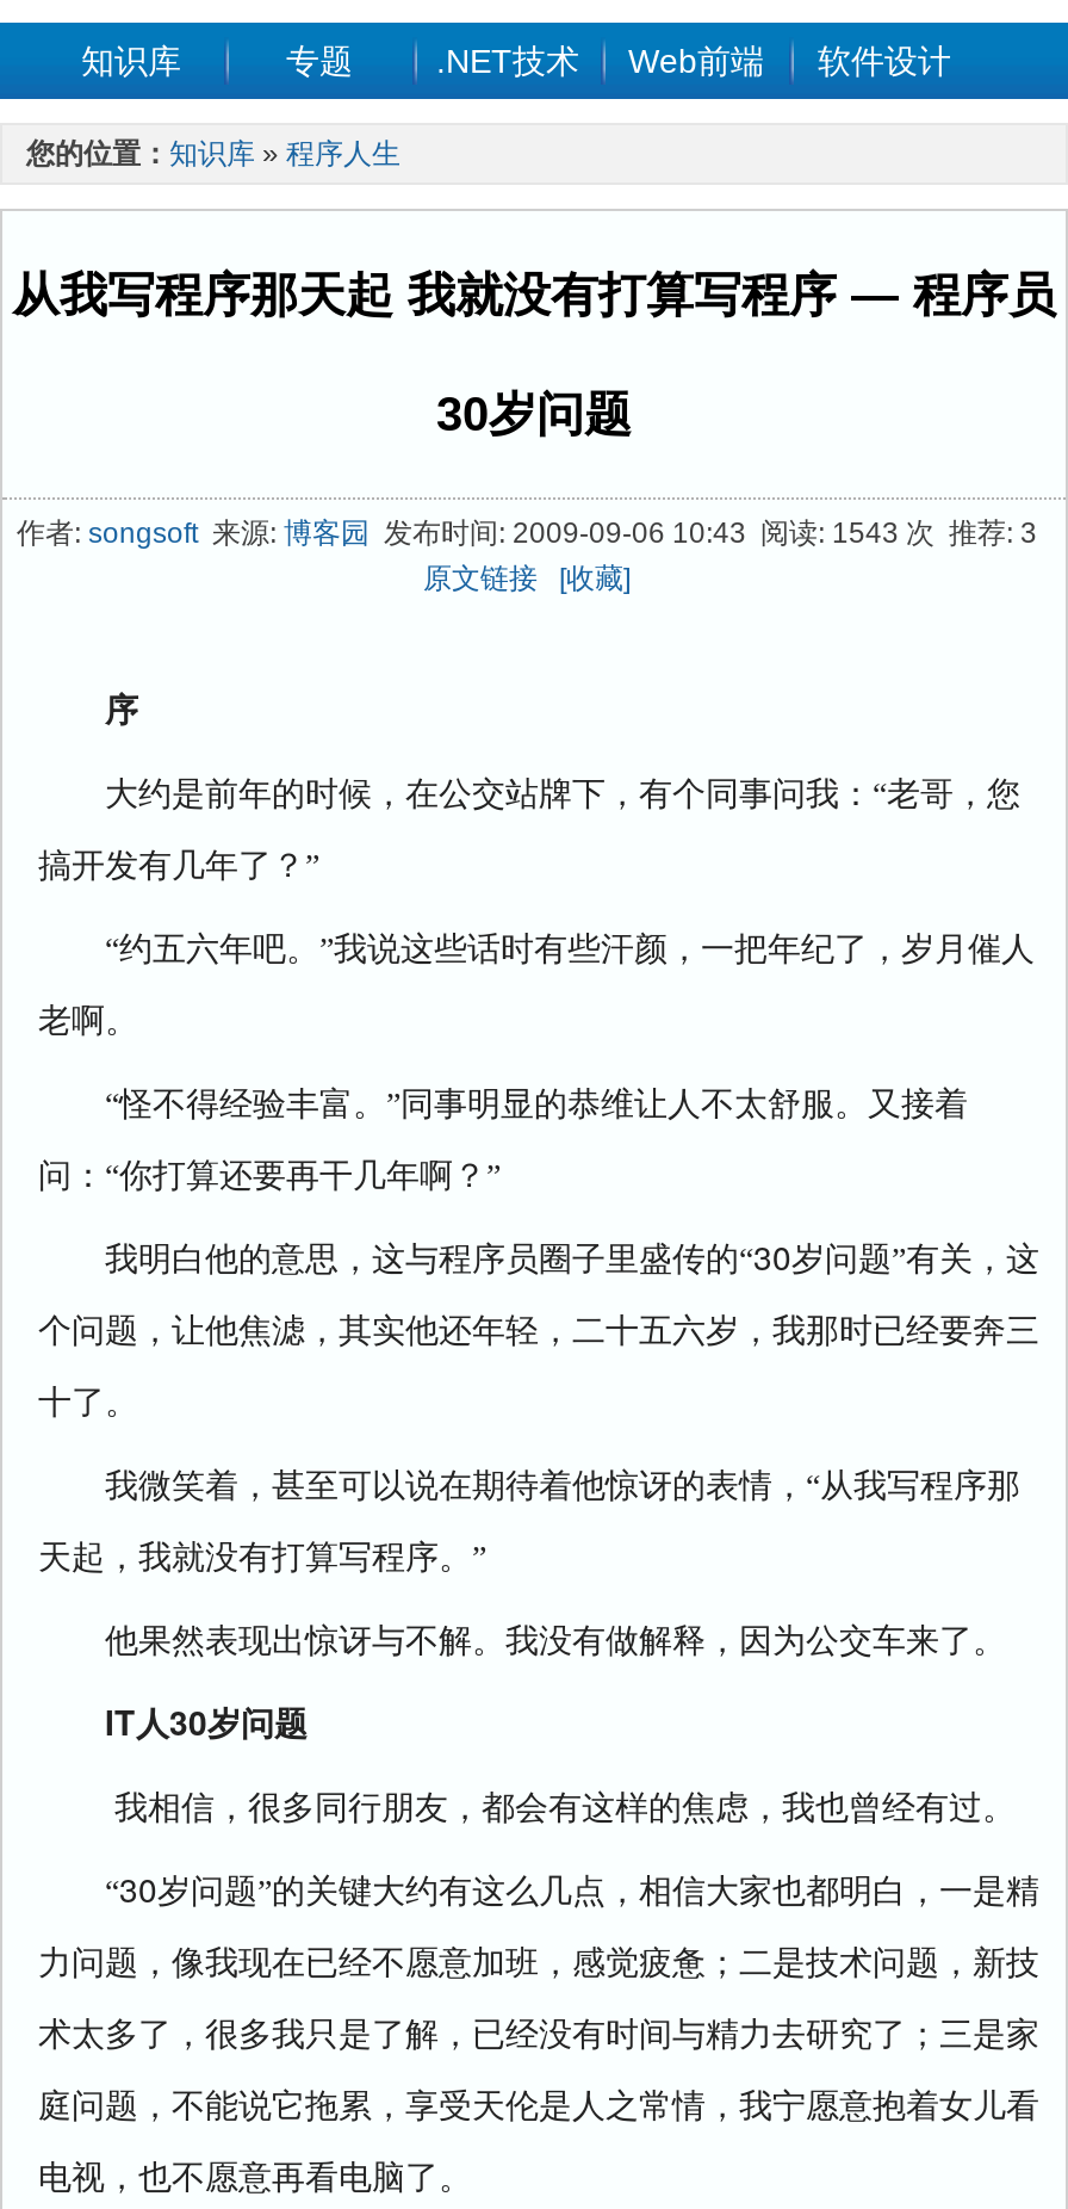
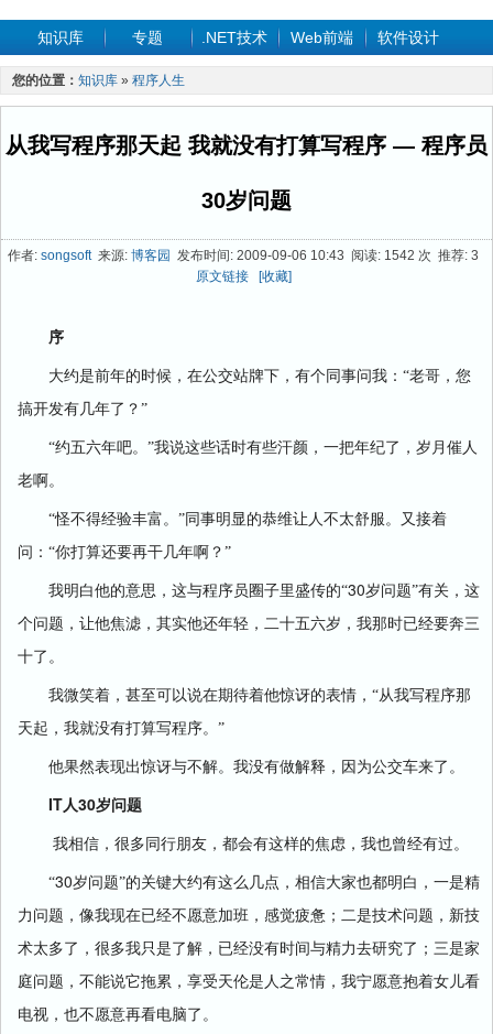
[17,516,1051,550] 作者: songsoft来源:博客园发布时间: 2009-09-06 10:43 阅读: 1543 次 推荐: 3 -> [8,248,485,263] 作者: songsoft来源:博客园发布时间: 2009-09-06 10:43 阅读: 1542 次 推荐: 3

